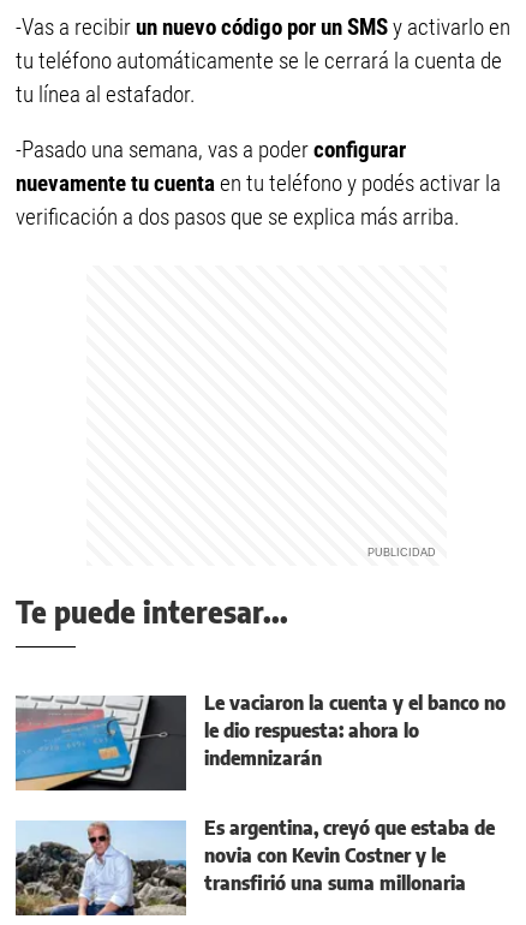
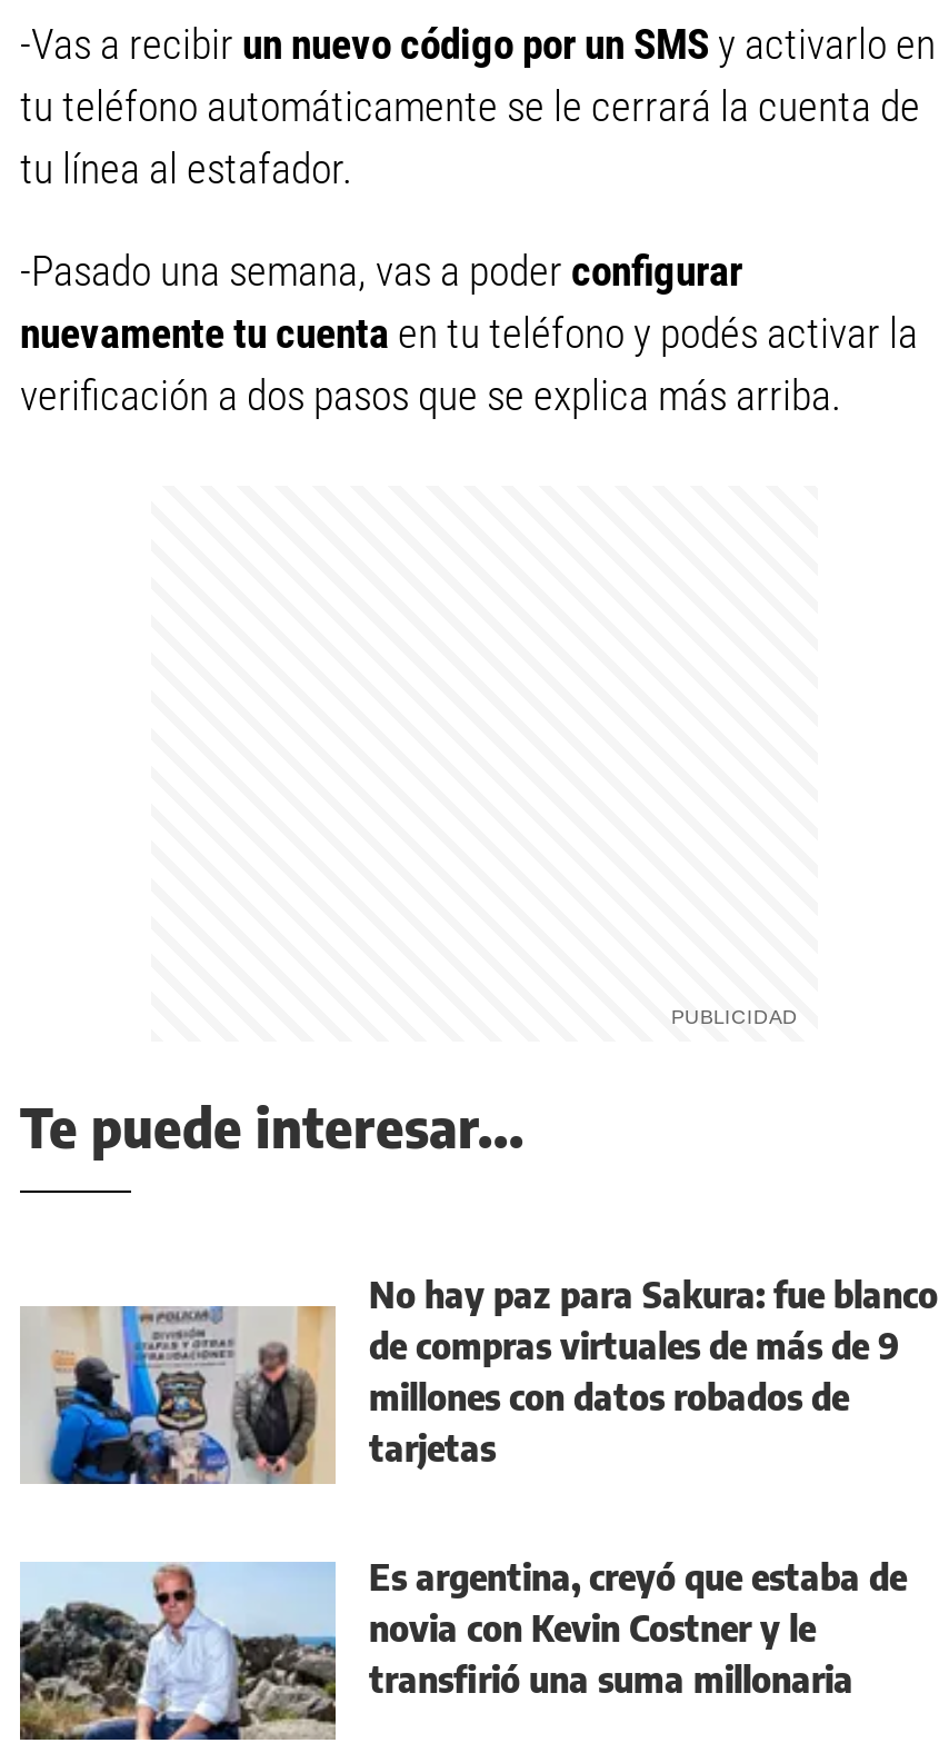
[16,691,506,792] [image] | Le vaciaron la cuenta y el banco no | le dio respuesta: ahora lo | indemnizarán -> [20,1273,938,1486] [image] | No hay paz para Sakura: fue blanco | de compras virtuales de más de 9 | millones con datos robados de | tarjetas

